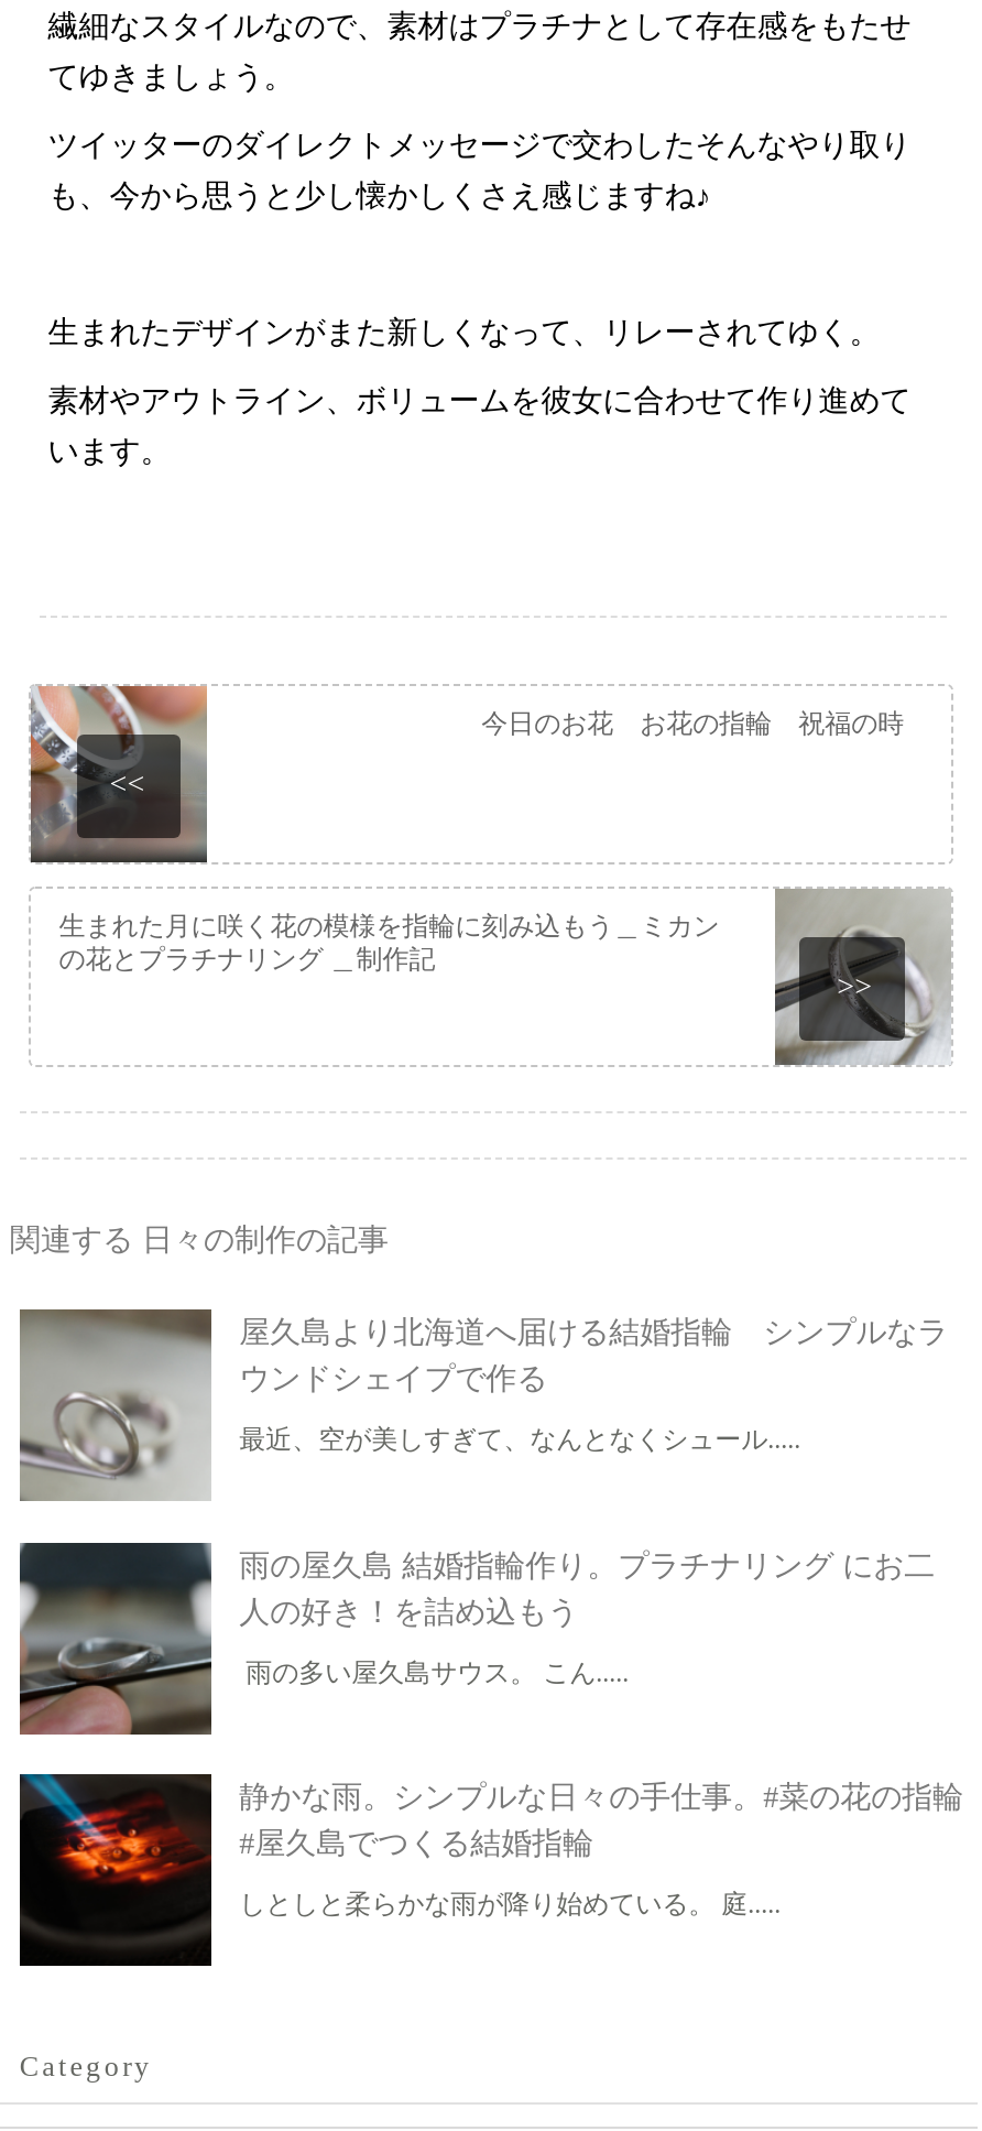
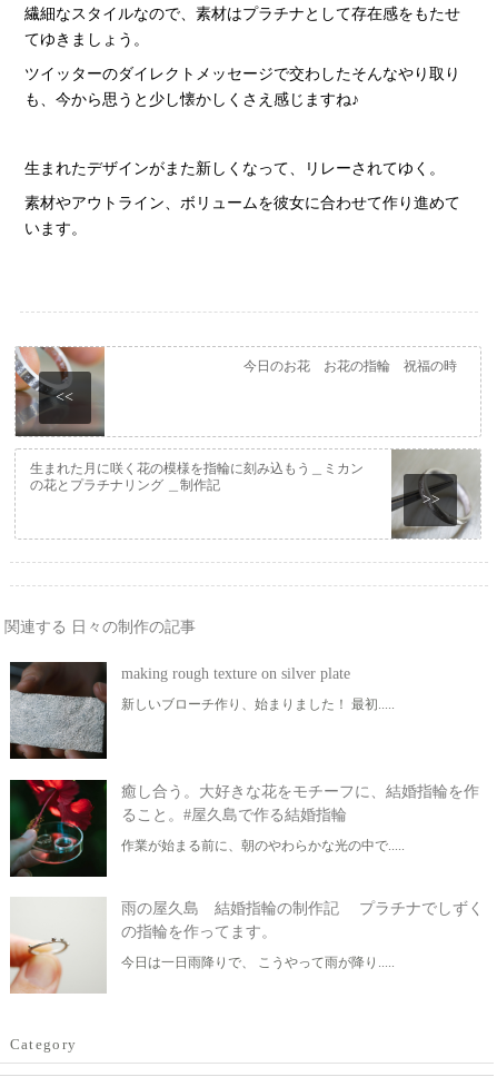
[20,1309,948,1501] [image] | 屋久島より北海道へ届ける結婚指輪 シンプルなラ | ウンドシェイプで作る -> [9,663,350,760] [image] | making rough texture on silver plate
[239,1425,801,1456] 最近、空が美しすぎて、なんとなくシュール..... -> [121,697,394,713] 新しいブローチ作り、始まりました！ 最初.....
[18,1541,935,1737] [image] | 雨の屋久島 結婚指輪作り。プラチナリング にお二 | 人の好き！を詰め込もう -> [9,779,479,878] [image] | 癒し合う。大好きな花をモチーフに、結婚指輪を作 | ること。#屋久島で作る結婚指輪
[239,1657,629,1688] 雨の多い屋久島サウス。 こん..... -> [121,838,404,853] 作業が始まる前に、朝のやわらかな光の中で.....
[18,1772,964,1968] [image] | 静かな雨。シンプルな日々の手仕事。#菜の花の指輪 | #屋久島でつくる結婚指輪 -> [9,897,483,994] [image] | 雨の屋久島 結婚指輪の制作記 プラチナでしずく | の指輪を作ってます。
[239,1889,781,1920] しとしと柔らかな雨が降り始めている。 庭..... -> [121,955,394,971] 今日は一日雨降りで、 こうやって雨が降り.....

